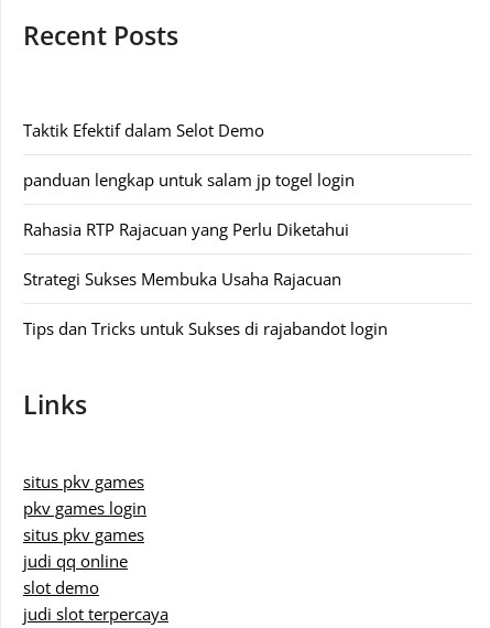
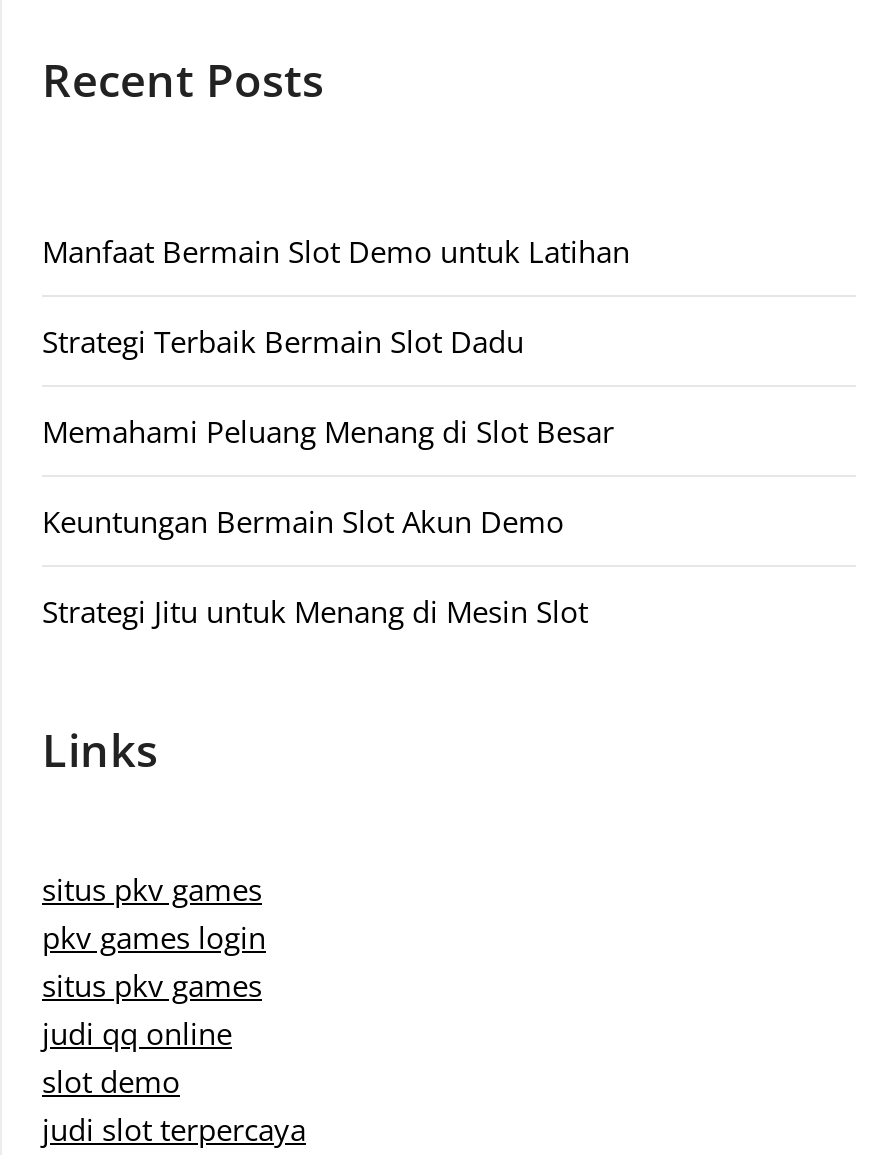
[23,119,264,141] Taktik Efektif dalam Selot Demo -> [42,231,630,271] Manfaat Bermain Slot Demo untuk Latihan
[23,169,355,191] panduan lengkap untuk salam jp togel login -> [42,321,524,361] Strategi Terbaik Bermain Slot Dadu
[23,218,349,240] Rahasia RTP Rajacuan yang Perlu Diketahui -> [42,411,614,451] Memahami Peluang Menang di Slot Besar
[23,268,341,290] Strategi Sukses Membuka Usaha Rajacuan -> [42,501,564,541] Keuntungan Bermain Slot Akun Demo
[23,317,388,339] Tips dan Tricks untuk Sukses di rajabandot login -> [42,591,588,631] Strategi Jitu untuk Menang di Mesin Slot

